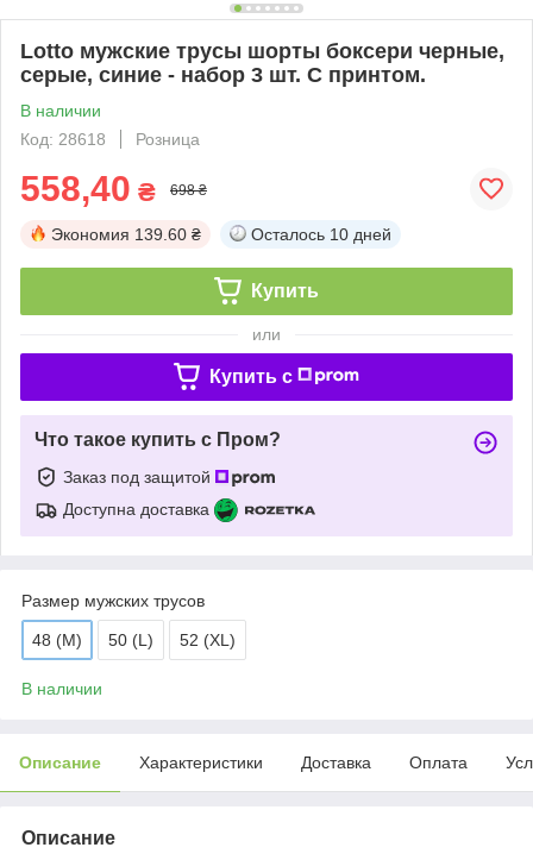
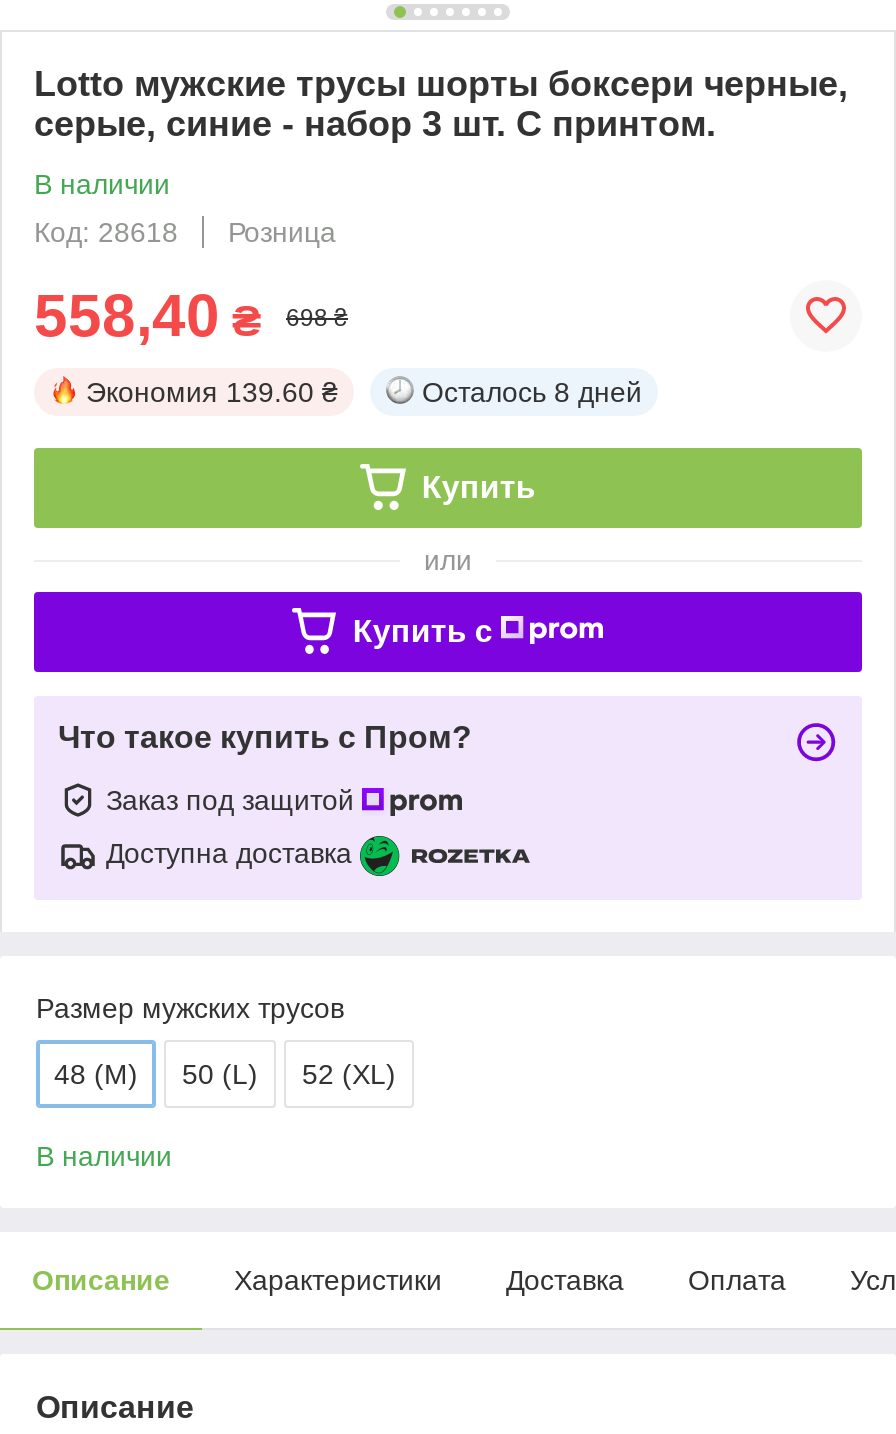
[251,225,391,244] Осталось 10 дней -> [422,376,642,408] Осталось 8 дней

